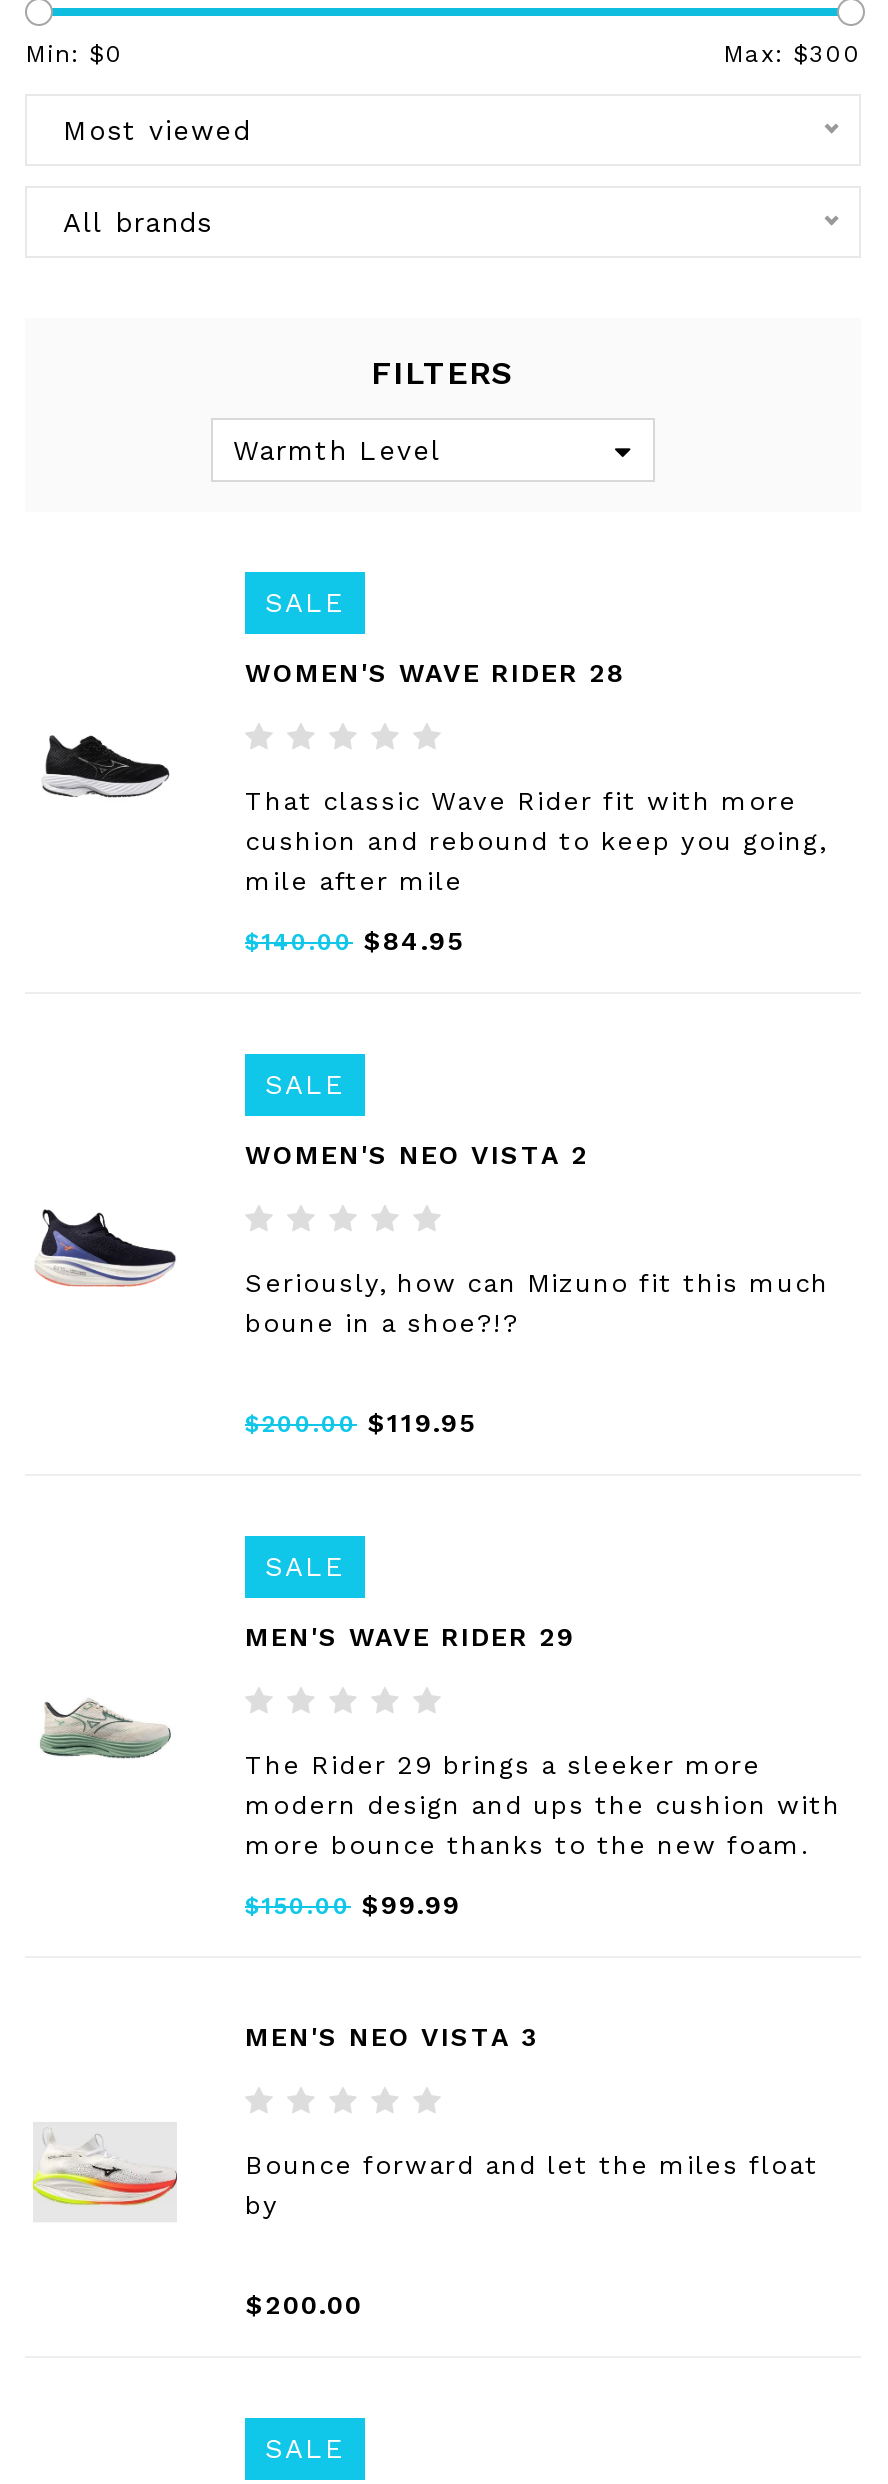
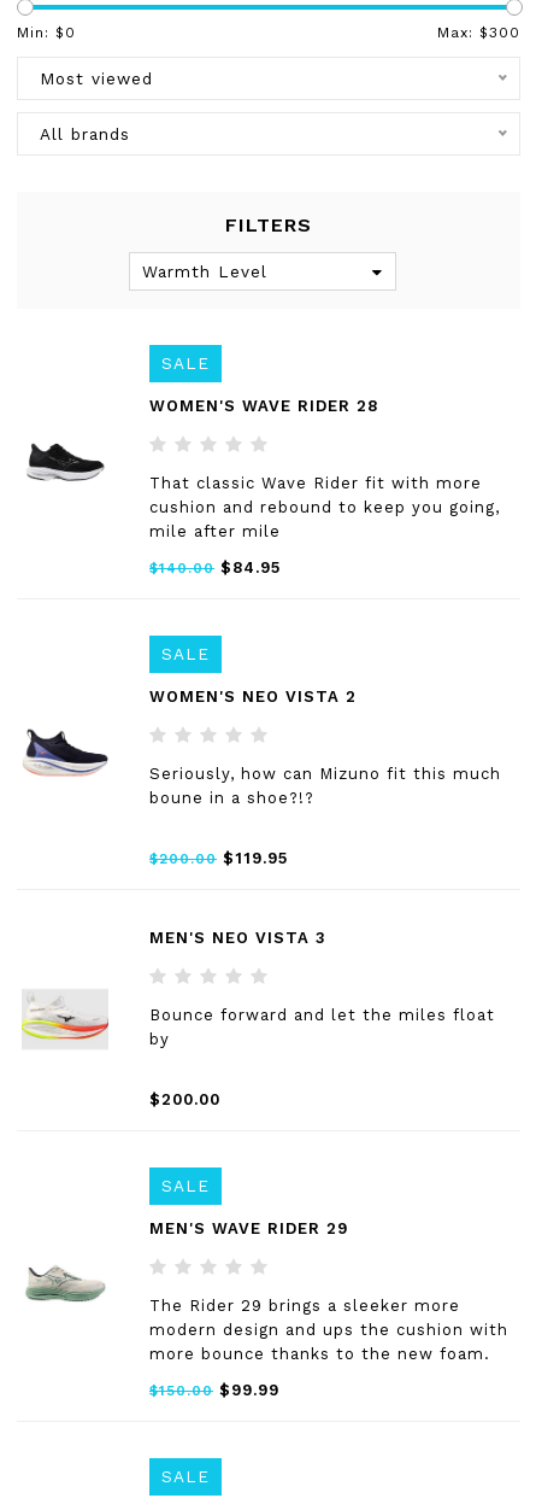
moved [245,1550,841,1920] -> [149,1176,508,1399]: SALE | MEN'S WAVE RIDER 29 | The Rider 29 brings a sleeker more | modern design and ups the cushion with | more bounce thanks to the new foam. | $150.00 $99.99
moved [245,2022,539,2052] -> [149,929,326,947]: MEN'S NEO VISTA 3
moved [31,2128,819,2320] -> [20,991,495,1108]: [image] | Bounce forward and let the miles float | by | $200.00

